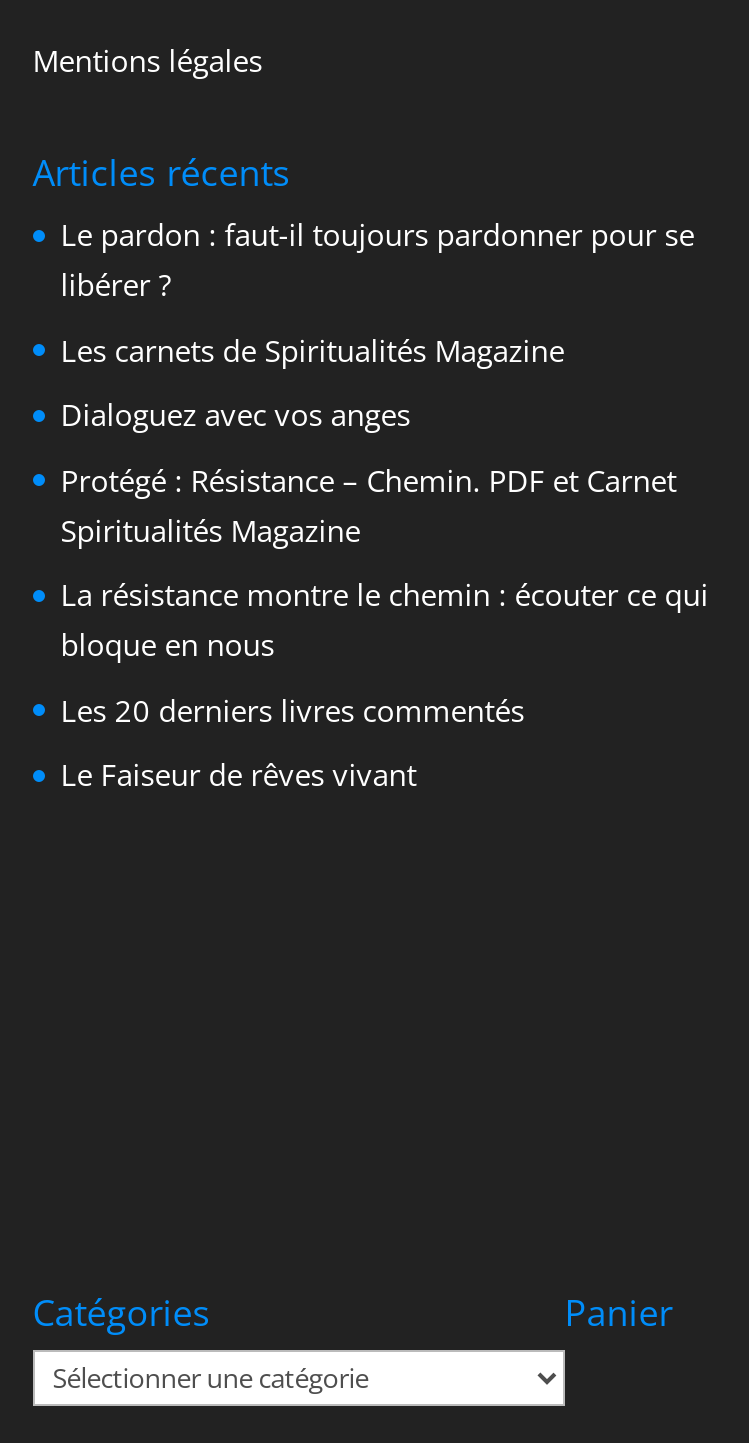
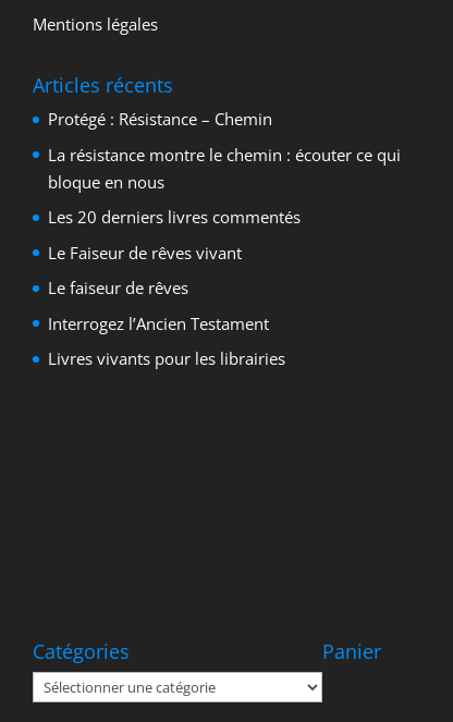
[61,214,695,549] Le pardon : faut-il toujours pardonner pour se | libérer ? | Les carnets de Spiritualités Magazine | Dialoguez avec vos anges | Protégé : Résistance – Chemin. PDF et Carnet | Spiritualités Magazine -> [48,108,272,130] Protégé : Résistance – Chemin
moved [61,574,709,794] -> [48,143,401,263]: La résistance montre le chemin : écouter ce qui | bloque en nous | Les 20 derniers livres commentés | Le Faiseur de rêves vivant
none -> [48,277,285,369] Le faiseur de rêves | Interrogez l’Ancien Testament | Livres vivants pour les librairies

